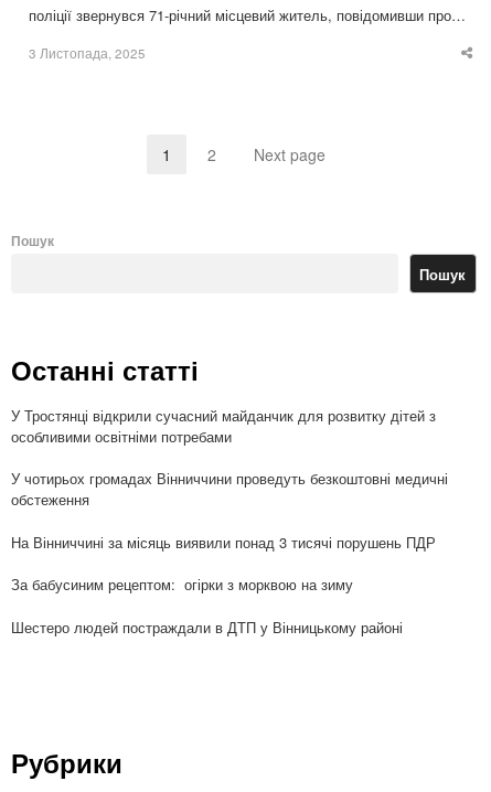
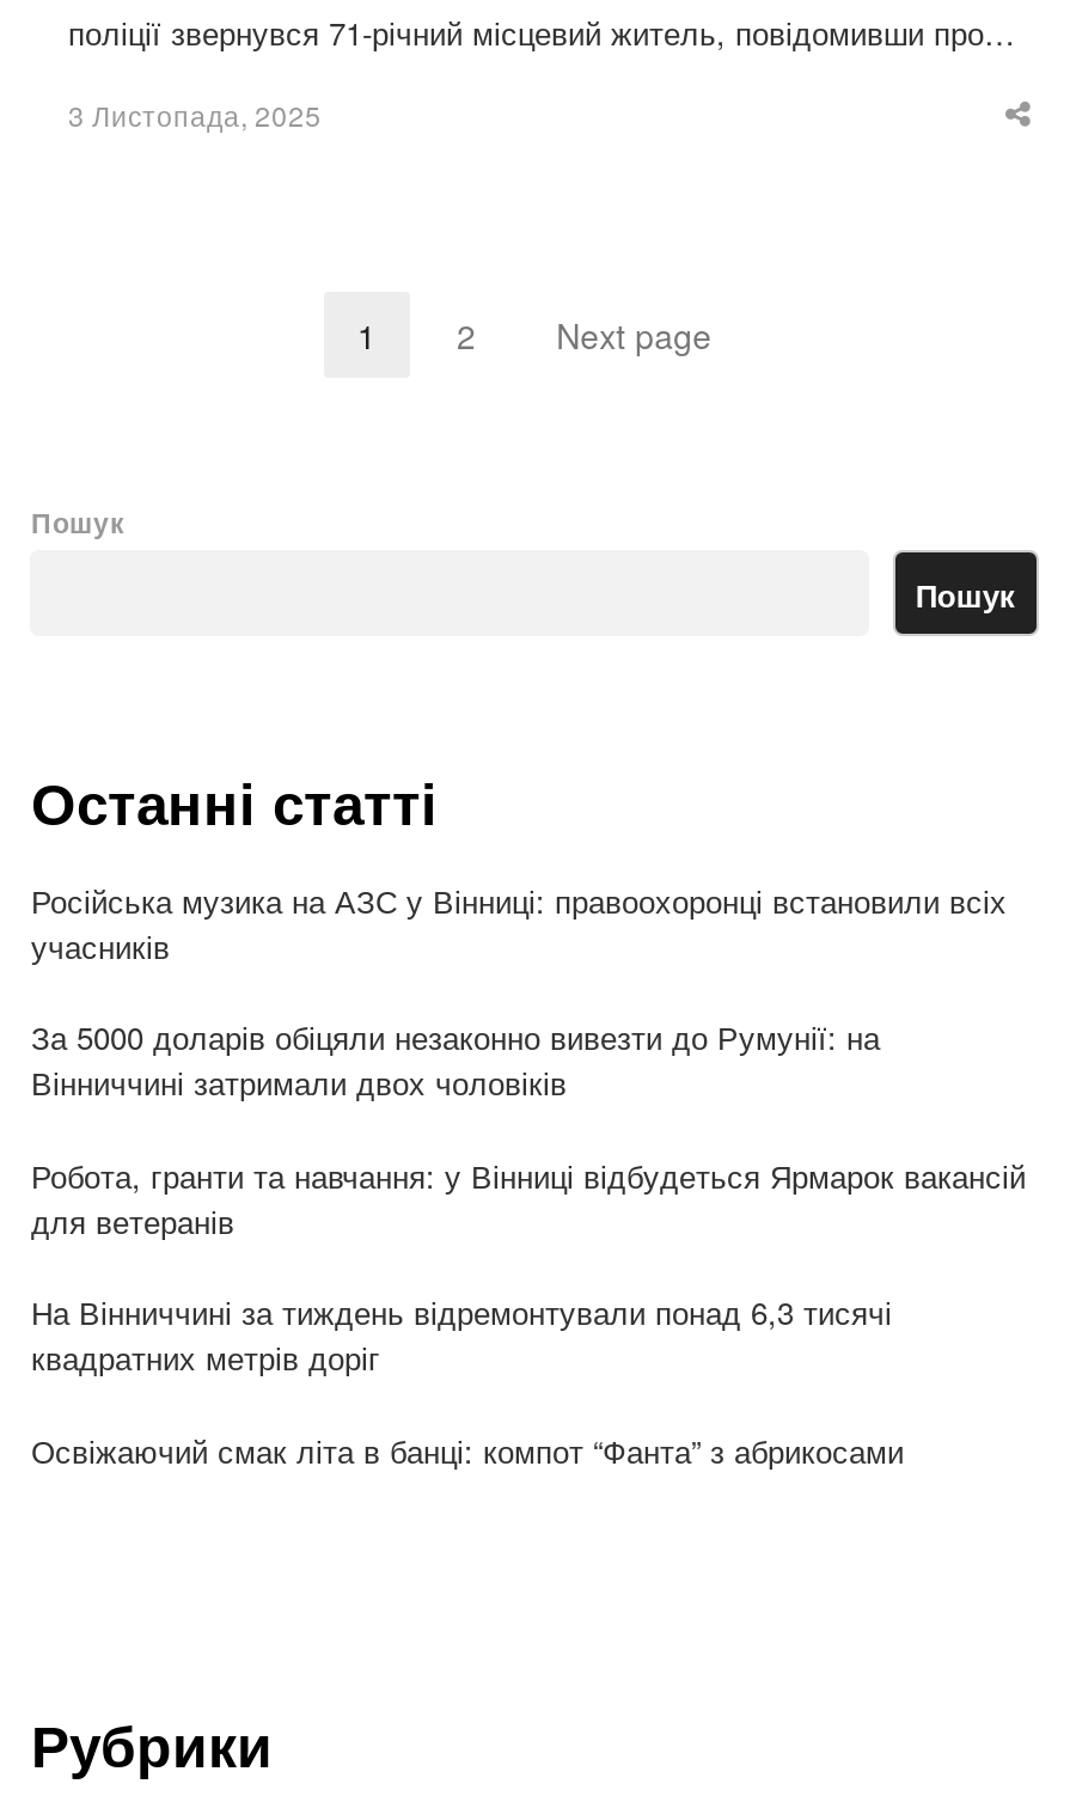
[11,405,436,447] У Тростянці відкрили сучасний майданчик для розвитку дітей з | особливими освітніми потребами -> [31,878,1006,969] Російська музика на АЗС у Вінниці: правоохоронці встановили всіх | учасників
[11,468,448,510] У чотирьох громадах Вінниччини проведуть безкоштовні медичні | обстеження -> [31,1015,880,1106] За 5000 доларів обіцяли незаконно вивезти до Румунії: на | Вінниччині затримали двох чоловіків
[11,532,436,553] На Вінниччині за місяць виявили понад 3 тисячі порушень ПДР -> [31,1152,1026,1243] Робота, гранти та навчання: у Вінниці відбудеться Ярмарок вакансій | для ветеранів
[11,574,354,595] За бабусиним рецептом: огірки з морквою на зиму -> [31,1290,892,1381] На Вінниччині за тиждень відремонтували понад 6,3 тисячі | квадратних метрів доріг
[11,617,403,637] Шестеро людей постраждали в ДТП у Вінницькому районі -> [31,1427,904,1473] Освіжаючий смак літа в банці: компот “Фанта” з абрикосами

